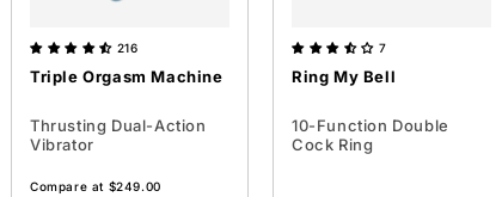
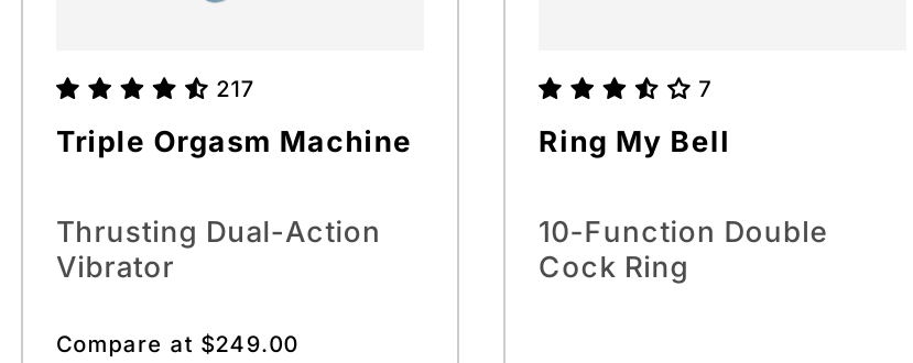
[117,41,138,55] 216 -> [216,76,256,102] 217

